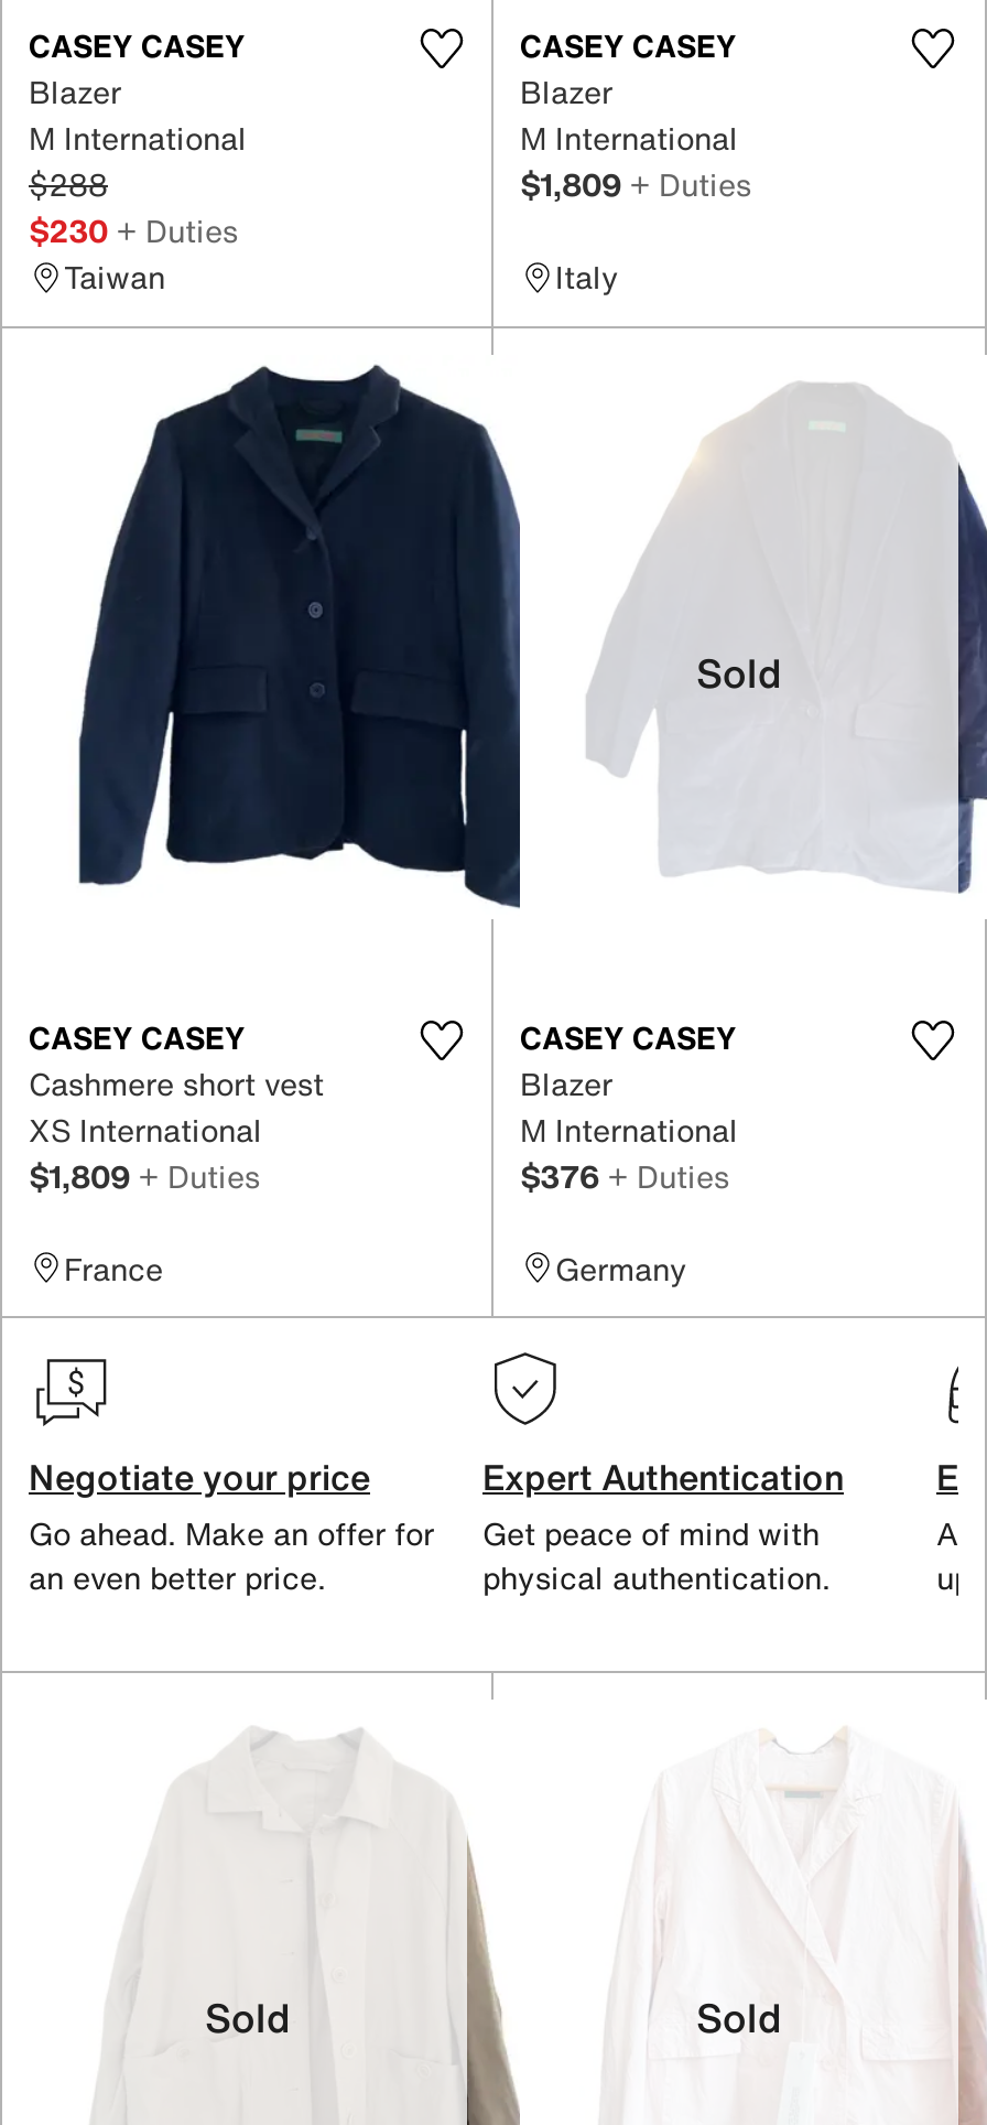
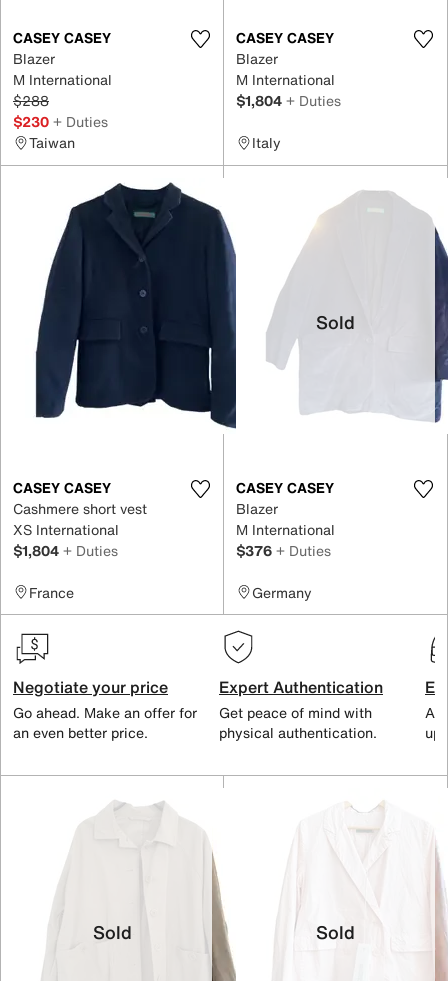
[520,161,751,207] $1,809 + Duties -> [236,90,341,111] $1,804 + Duties
[29,1152,260,1198] $1,809 + Duties -> [13,539,118,560] $1,804 + Duties

